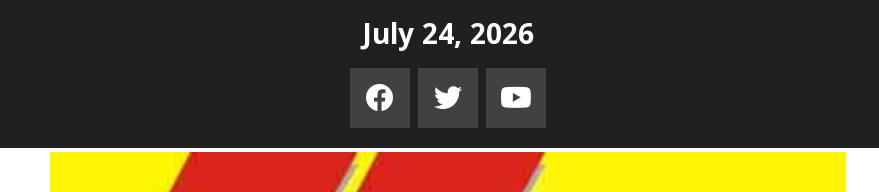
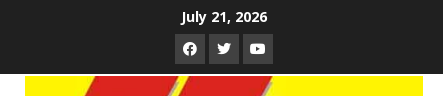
[362,14,534,52] July 24, 2026 -> [181,7,267,26] July 21, 2026

